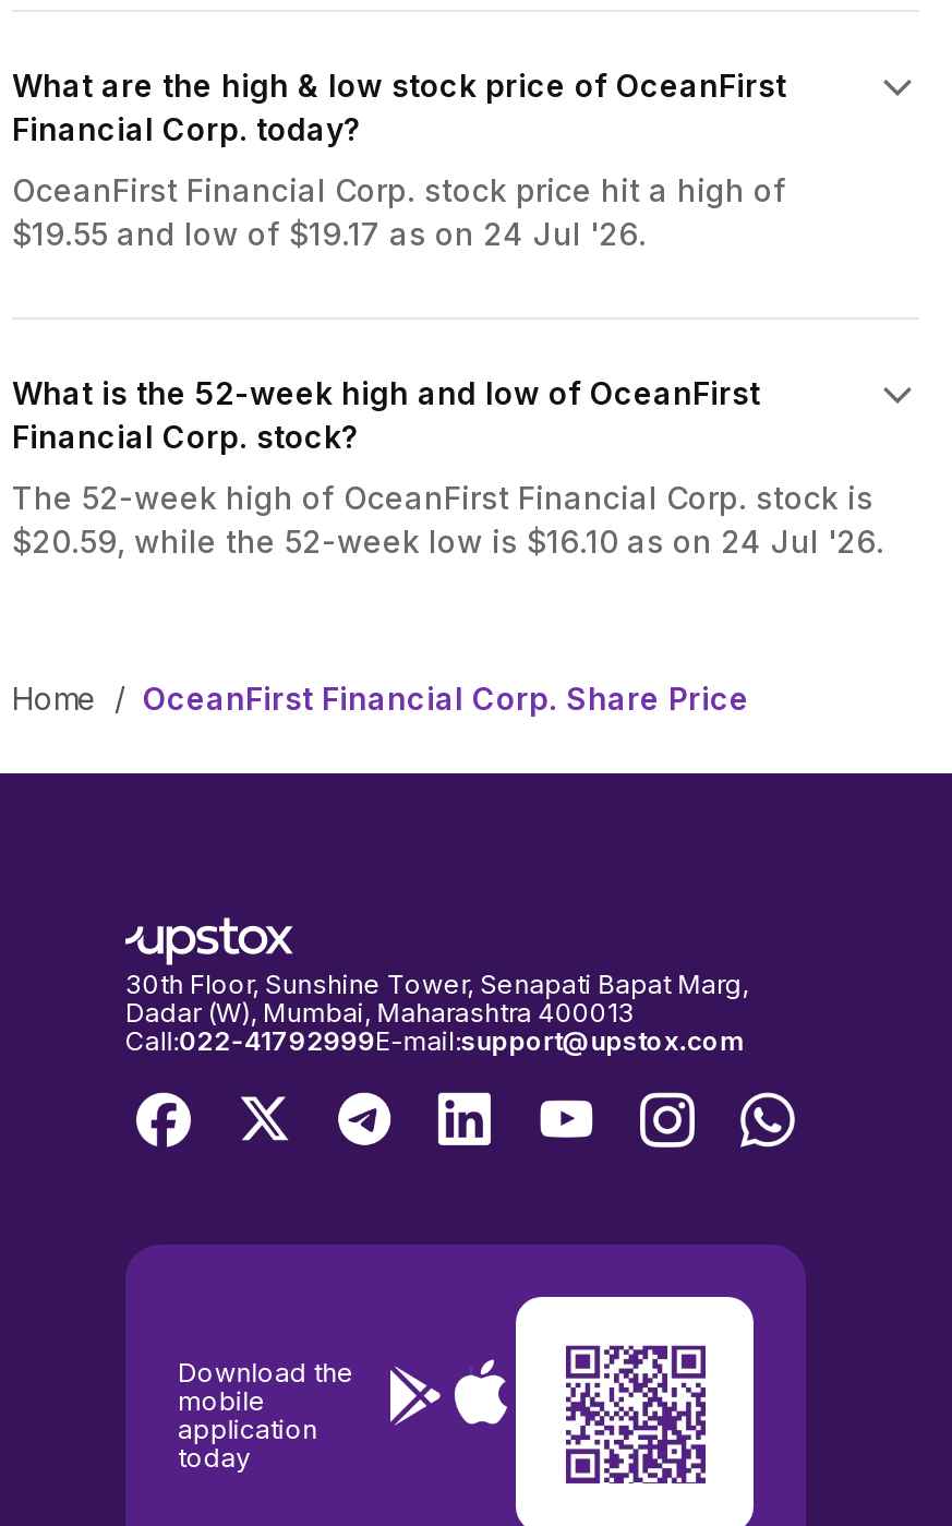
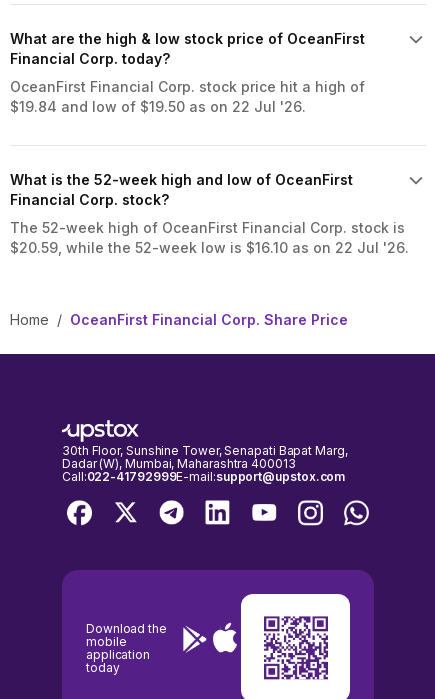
[12,215,647,252] $19.55 and low of $19.17 as on 24 Jul '26. -> [10,98,306,115] $19.84 and low of $19.50 as on 22 Jul '26.
[12,522,884,560] $20.59, while the 52-week low is $16.10 as on 24 Jul '26. -> [10,239,409,256] $20.59, while the 52-week low is $16.10 as on 22 Jul '26.

